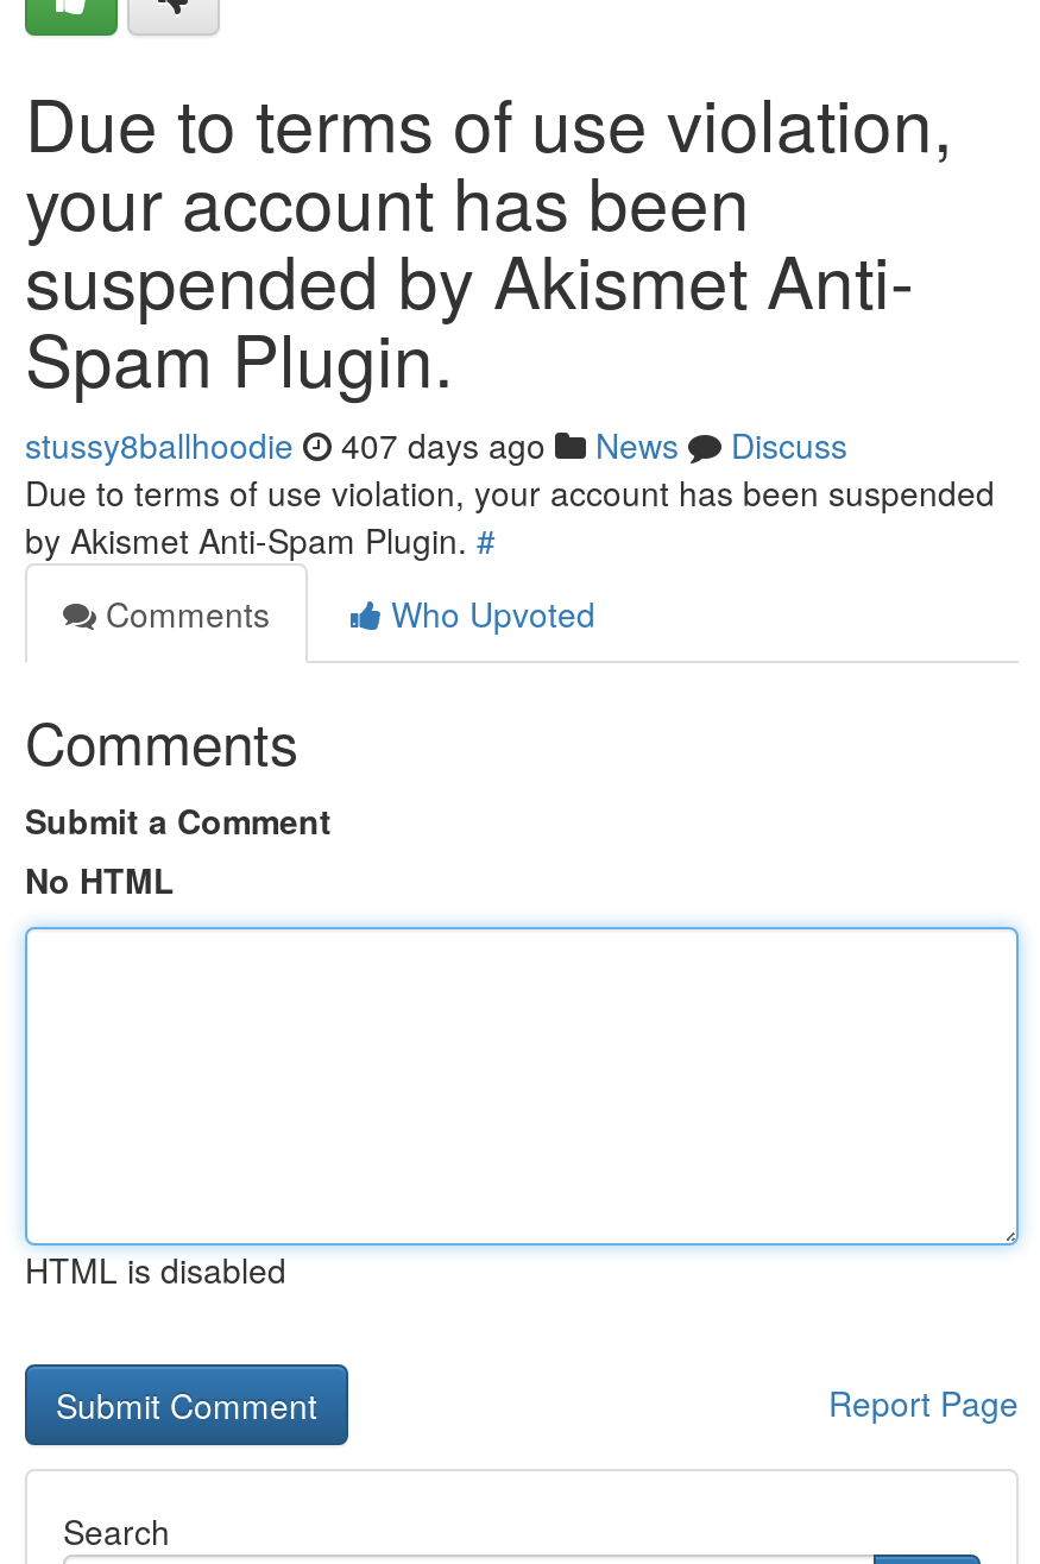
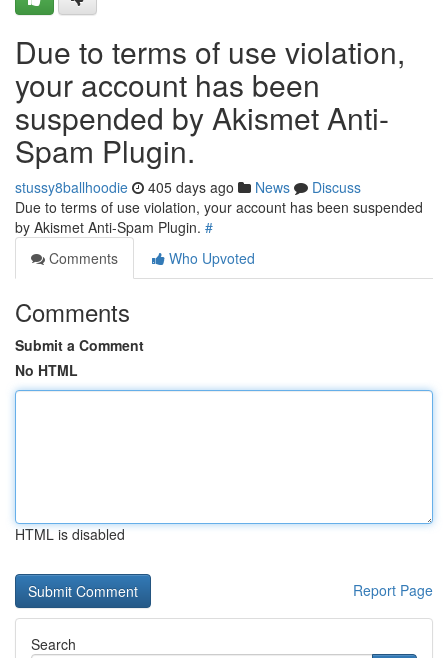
[25,421,847,468] stussy8ballhoodie 407 days ago News Discuss -> [15,177,361,197] stussy8ballhoodie 405 days ago News Discuss

